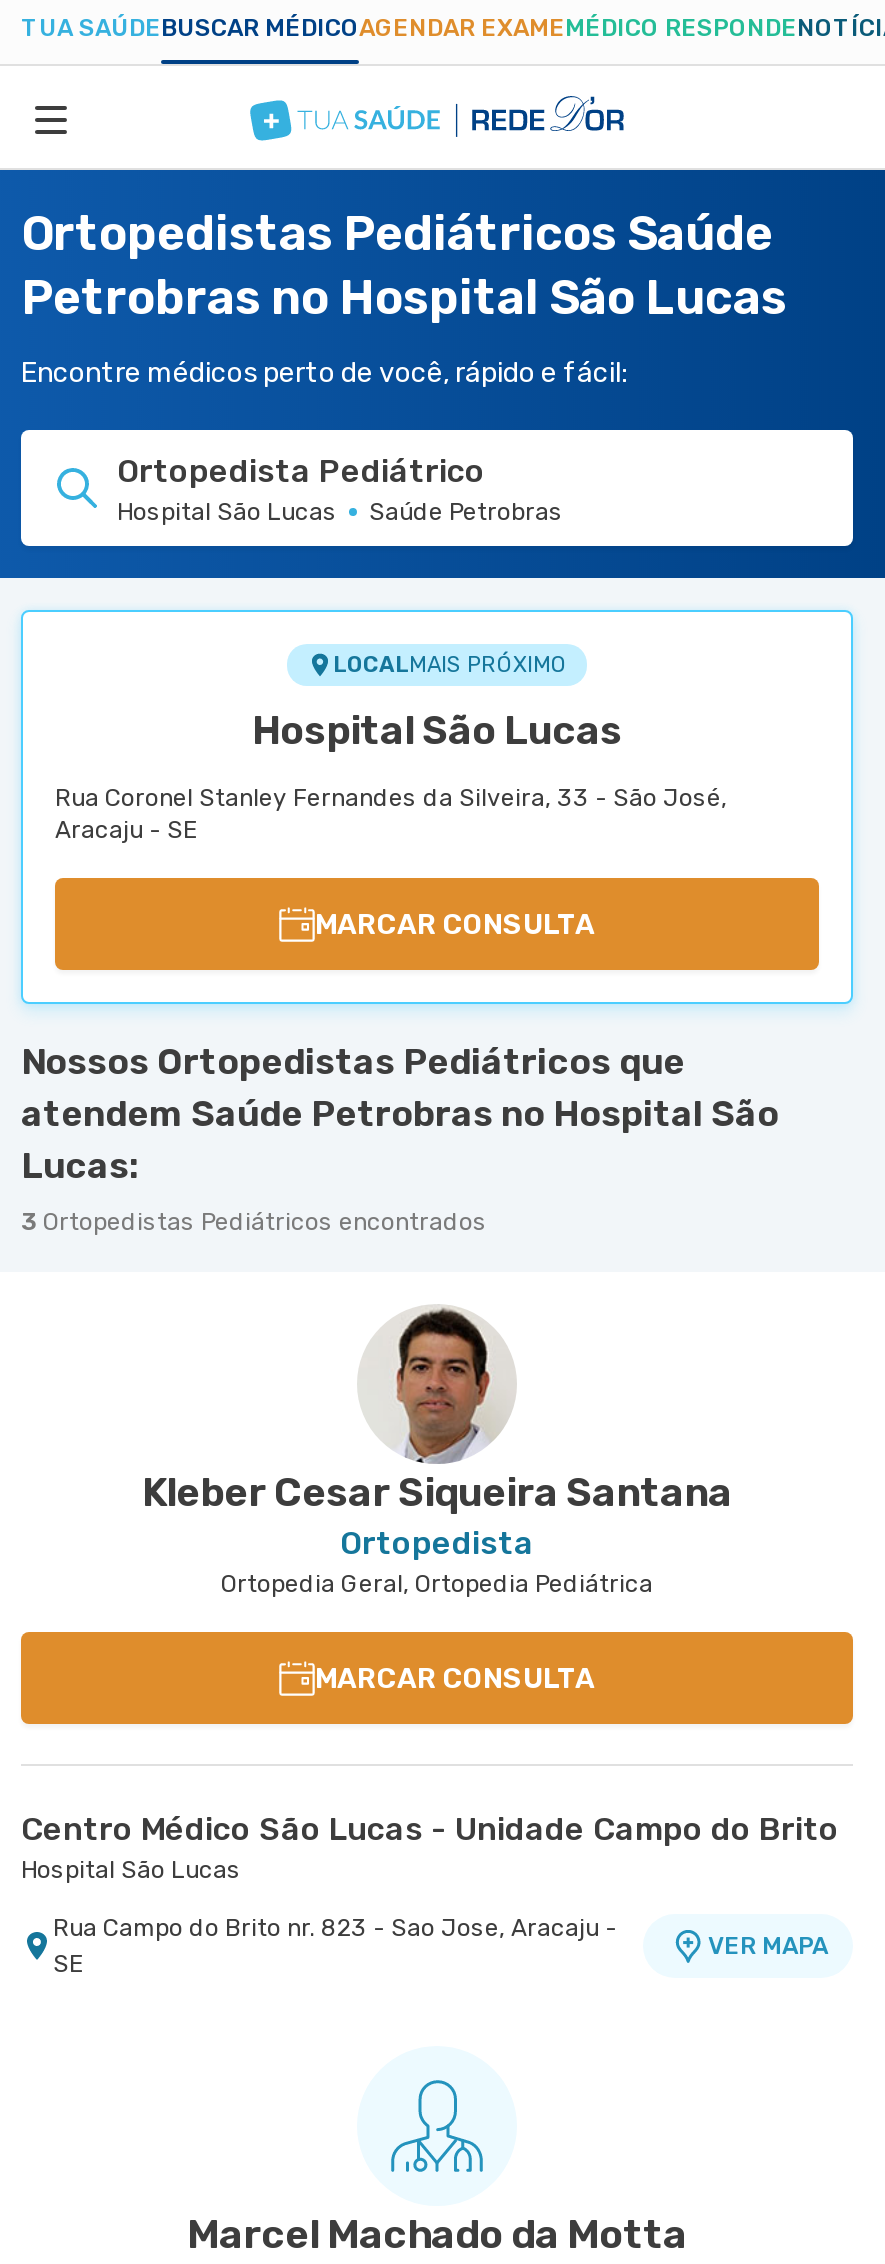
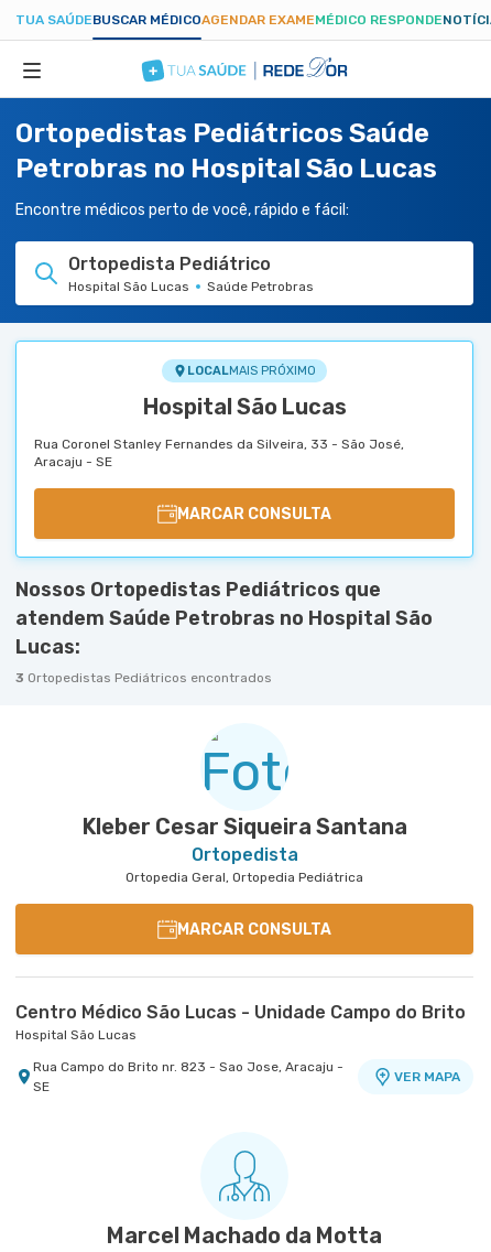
[363,1306,517,1464] [image] -> [204,725,290,810] [image]

